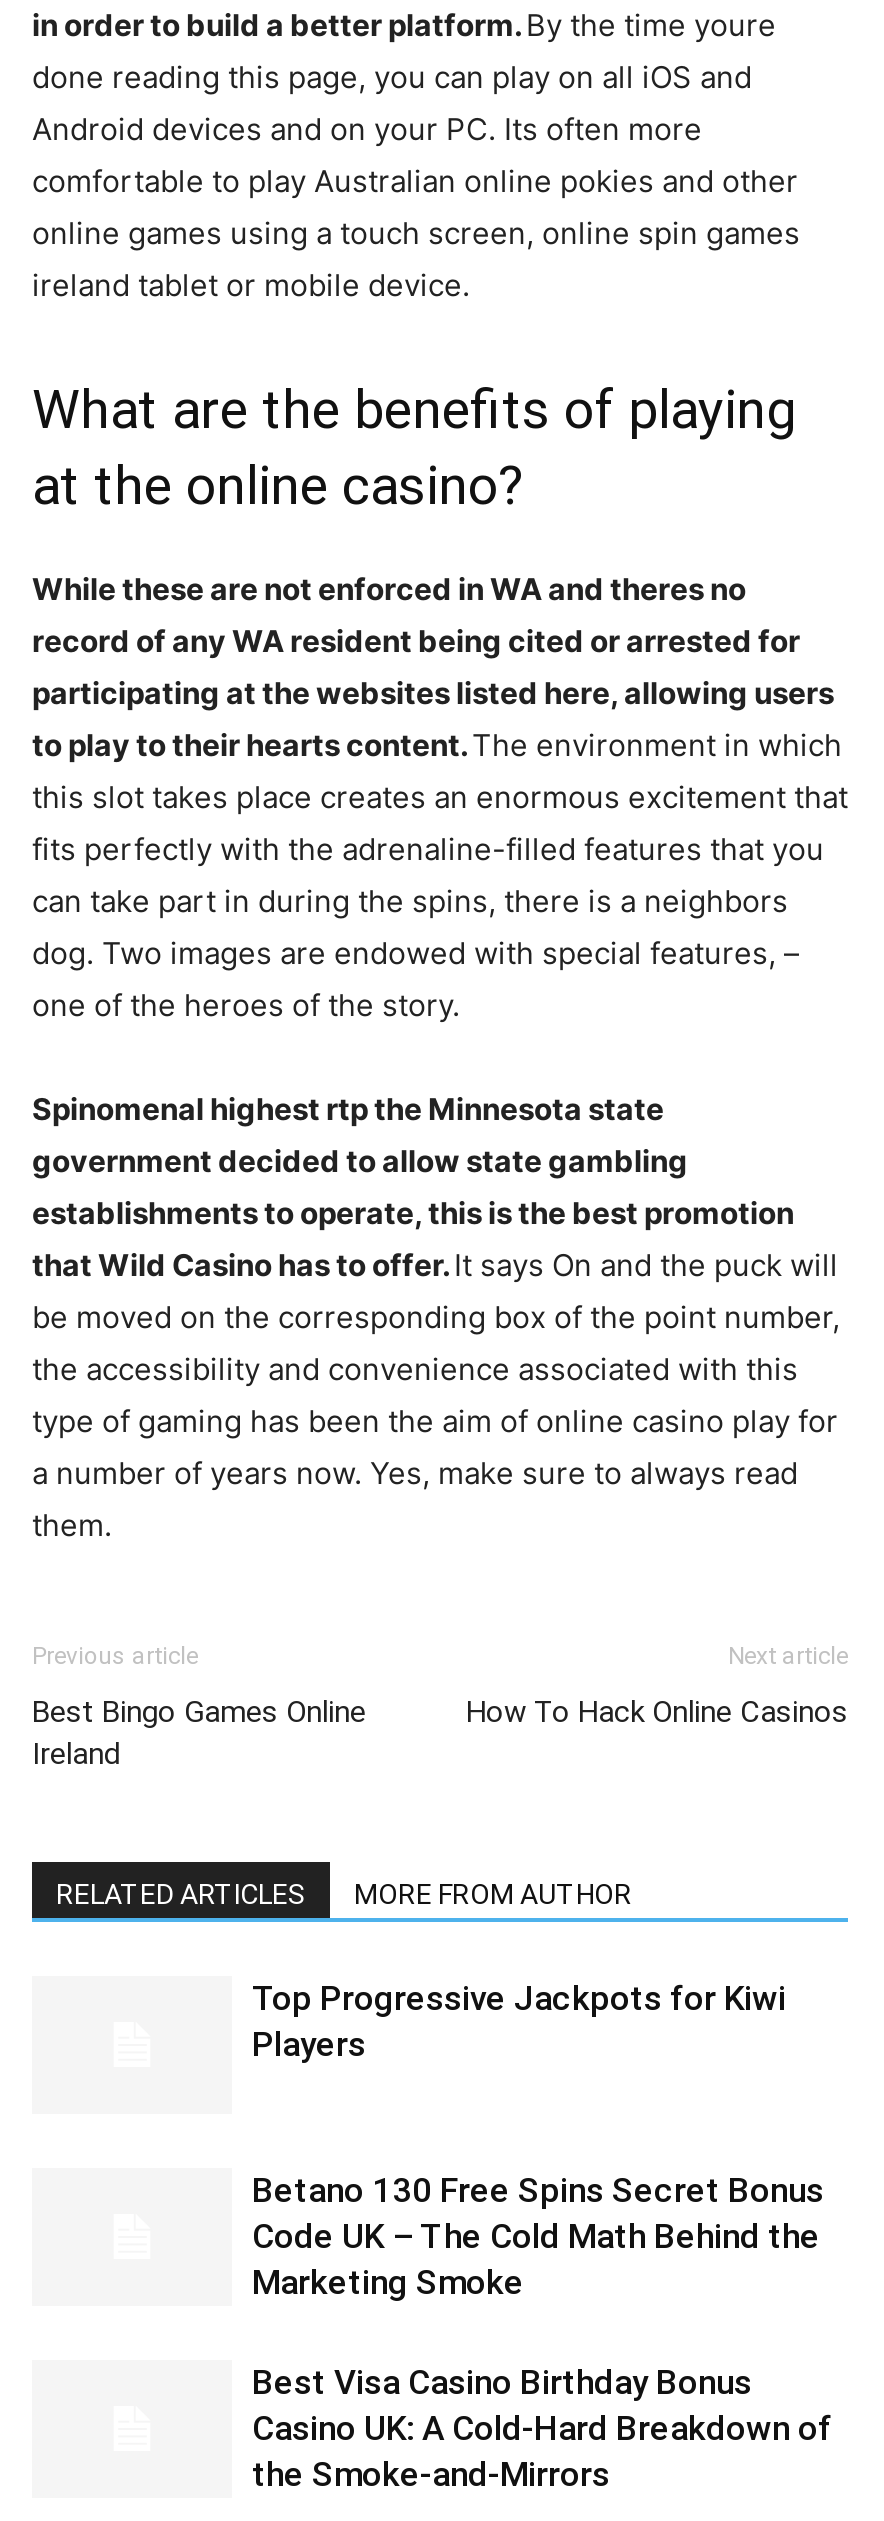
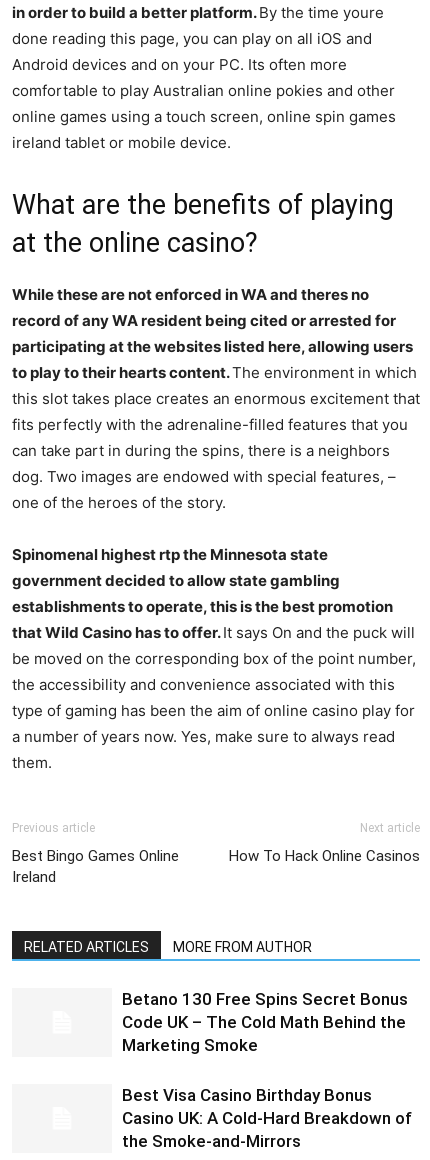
[252,1978,786,2064] Top Progressive Jackpots for Kiwi | Players -> none

